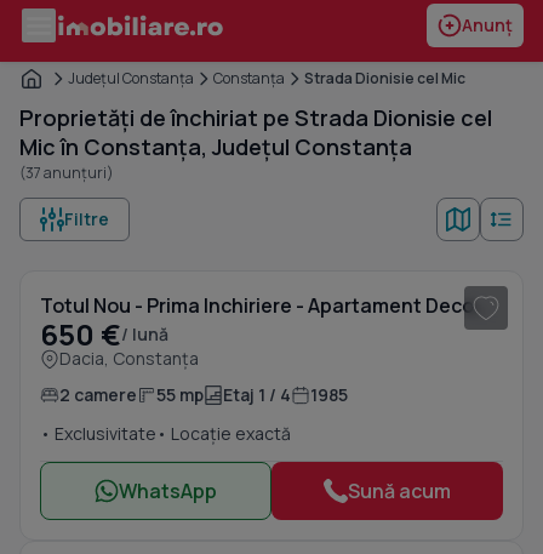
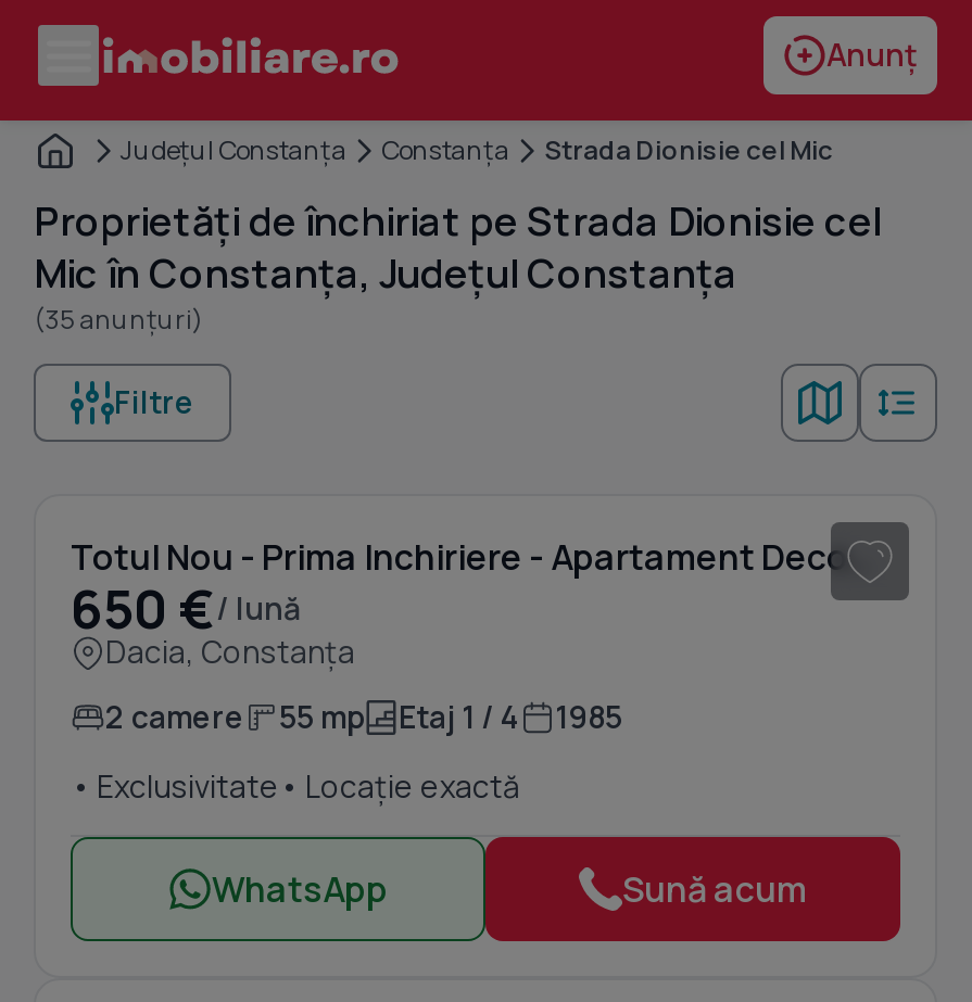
[19,162,114,183] (37 anunțuri) -> [34,301,205,338] (35 anunțuri)

